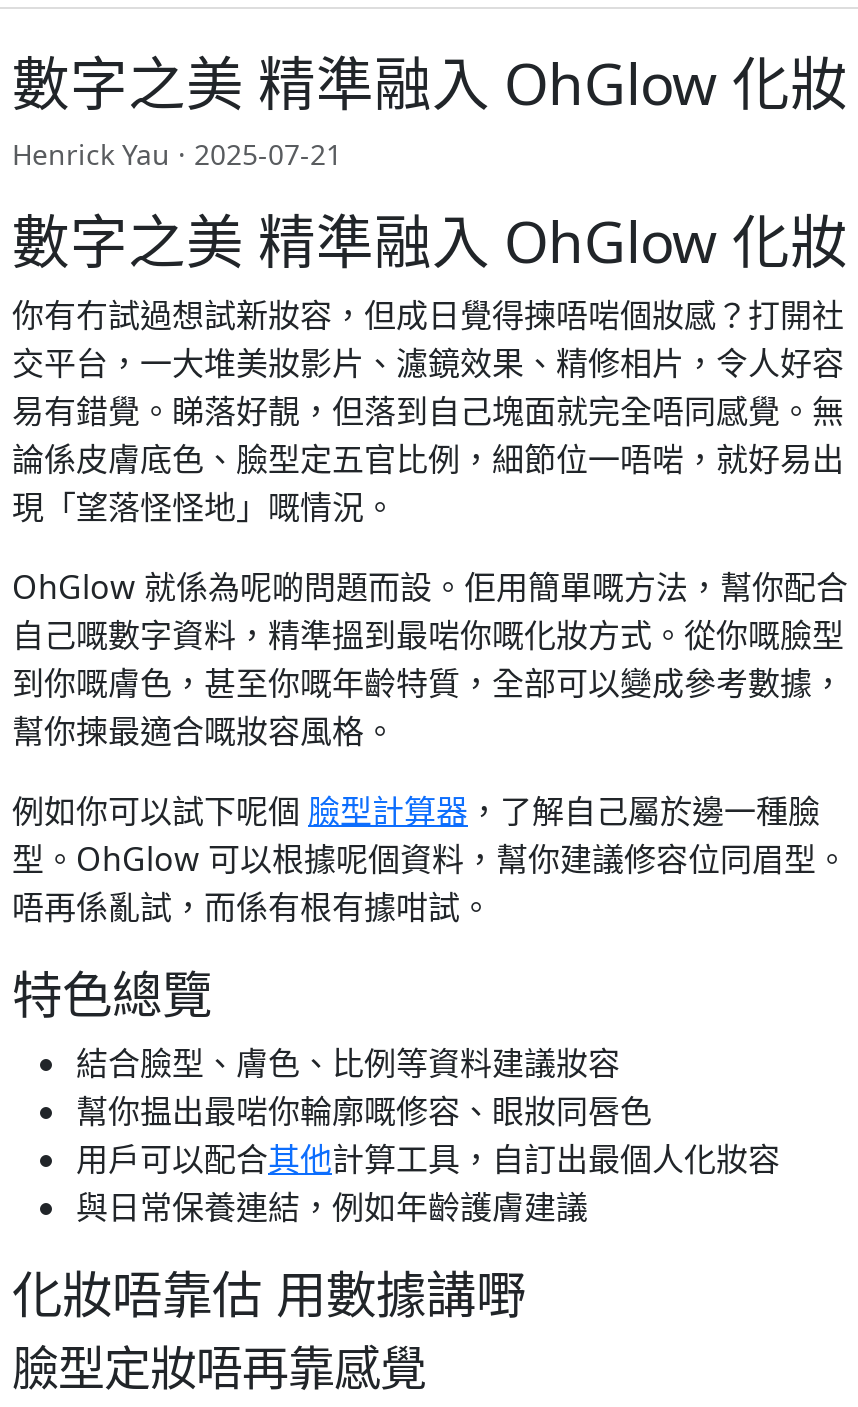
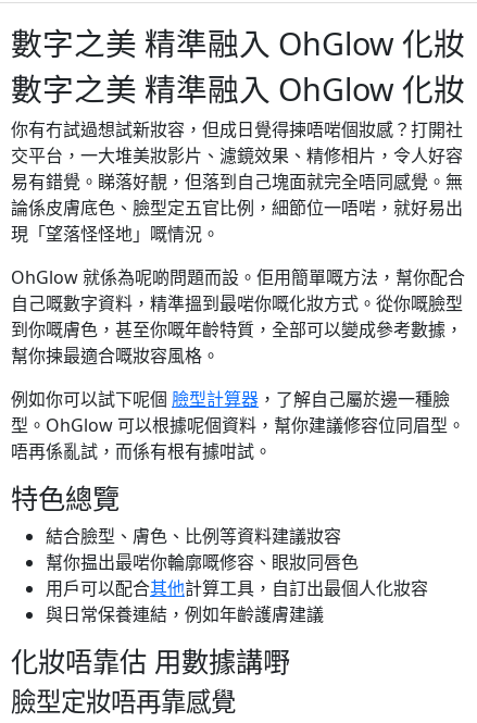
[12,135,342,173] Henrick Yau · 2025-07-21 -> none

